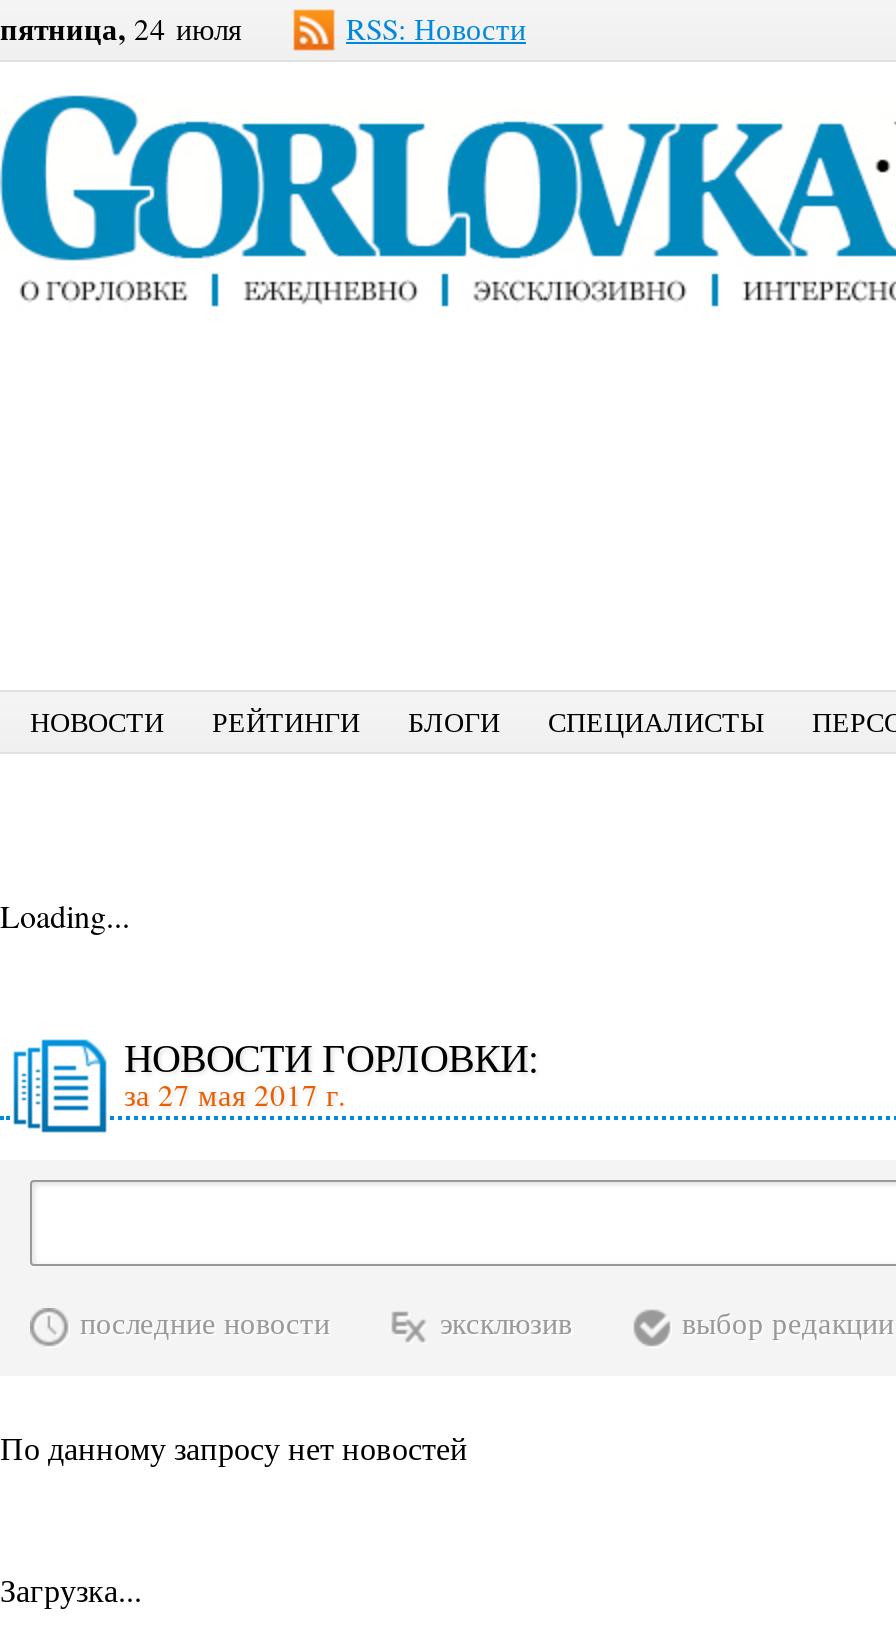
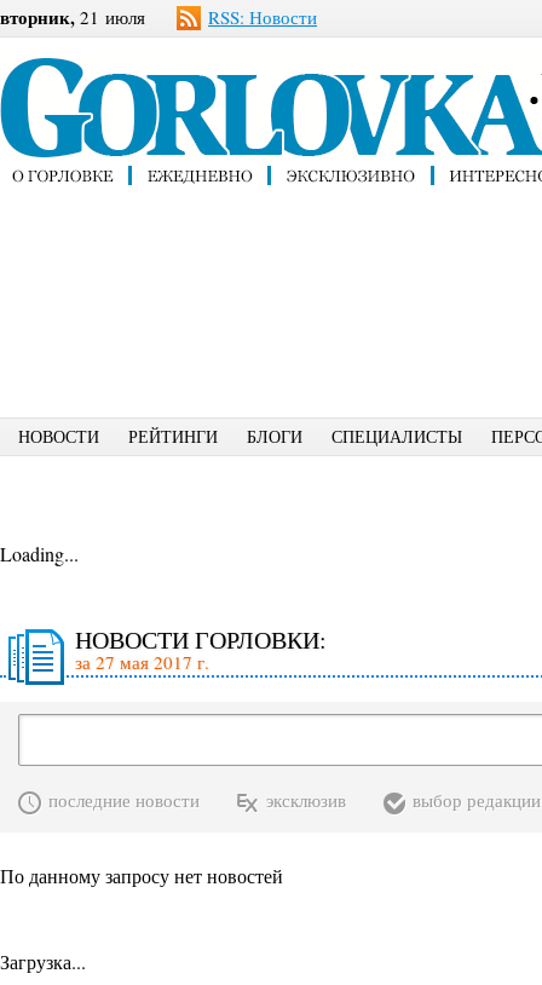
[0,6,242,50] пятница, 24 июля -> [0,4,145,30] вторник, 21 июля

